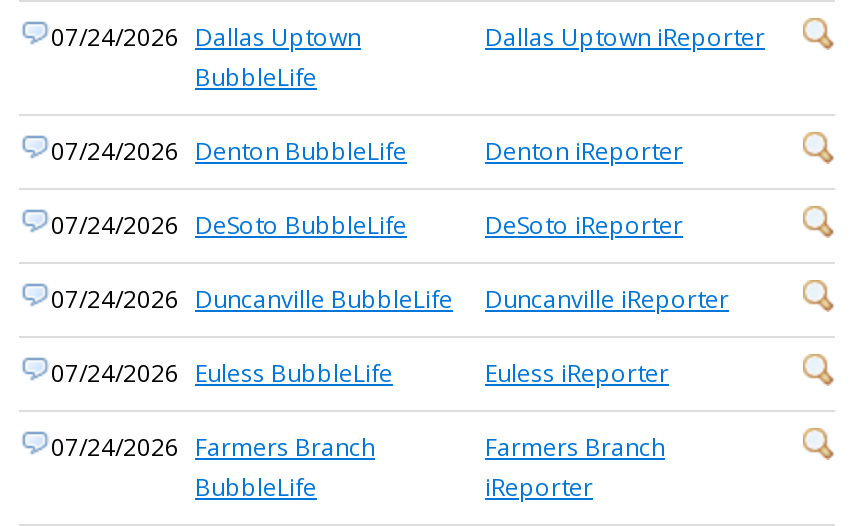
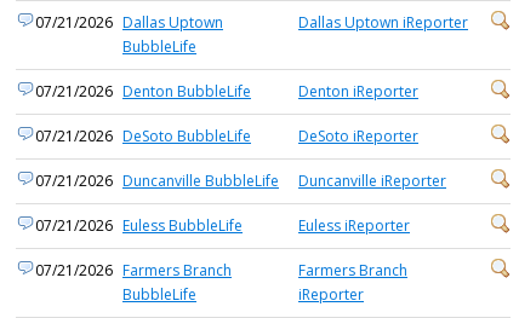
[51,20,361,54] 07/24/2026 Dallas Uptown -> [35,12,223,33] 07/21/2026 Dallas Uptown
[51,134,407,168] 07/24/2026 Denton BubbleLife -> [35,81,251,102] 07/21/2026 Denton BubbleLife
[51,208,407,242] 07/24/2026 DeSoto BubbleLife -> [35,126,251,146] 07/21/2026 DeSoto BubbleLife
[51,282,453,316] 07/24/2026 Duncanville BubbleLife -> [35,170,279,191] 07/21/2026 Duncanville BubbleLife
[51,356,393,390] 07/24/2026 Euless BubbleLife -> [35,215,243,236] 07/21/2026 Euless BubbleLife
[51,430,375,464] 07/24/2026 Farmers Branch -> [35,260,232,281] 07/21/2026 Farmers Branch

